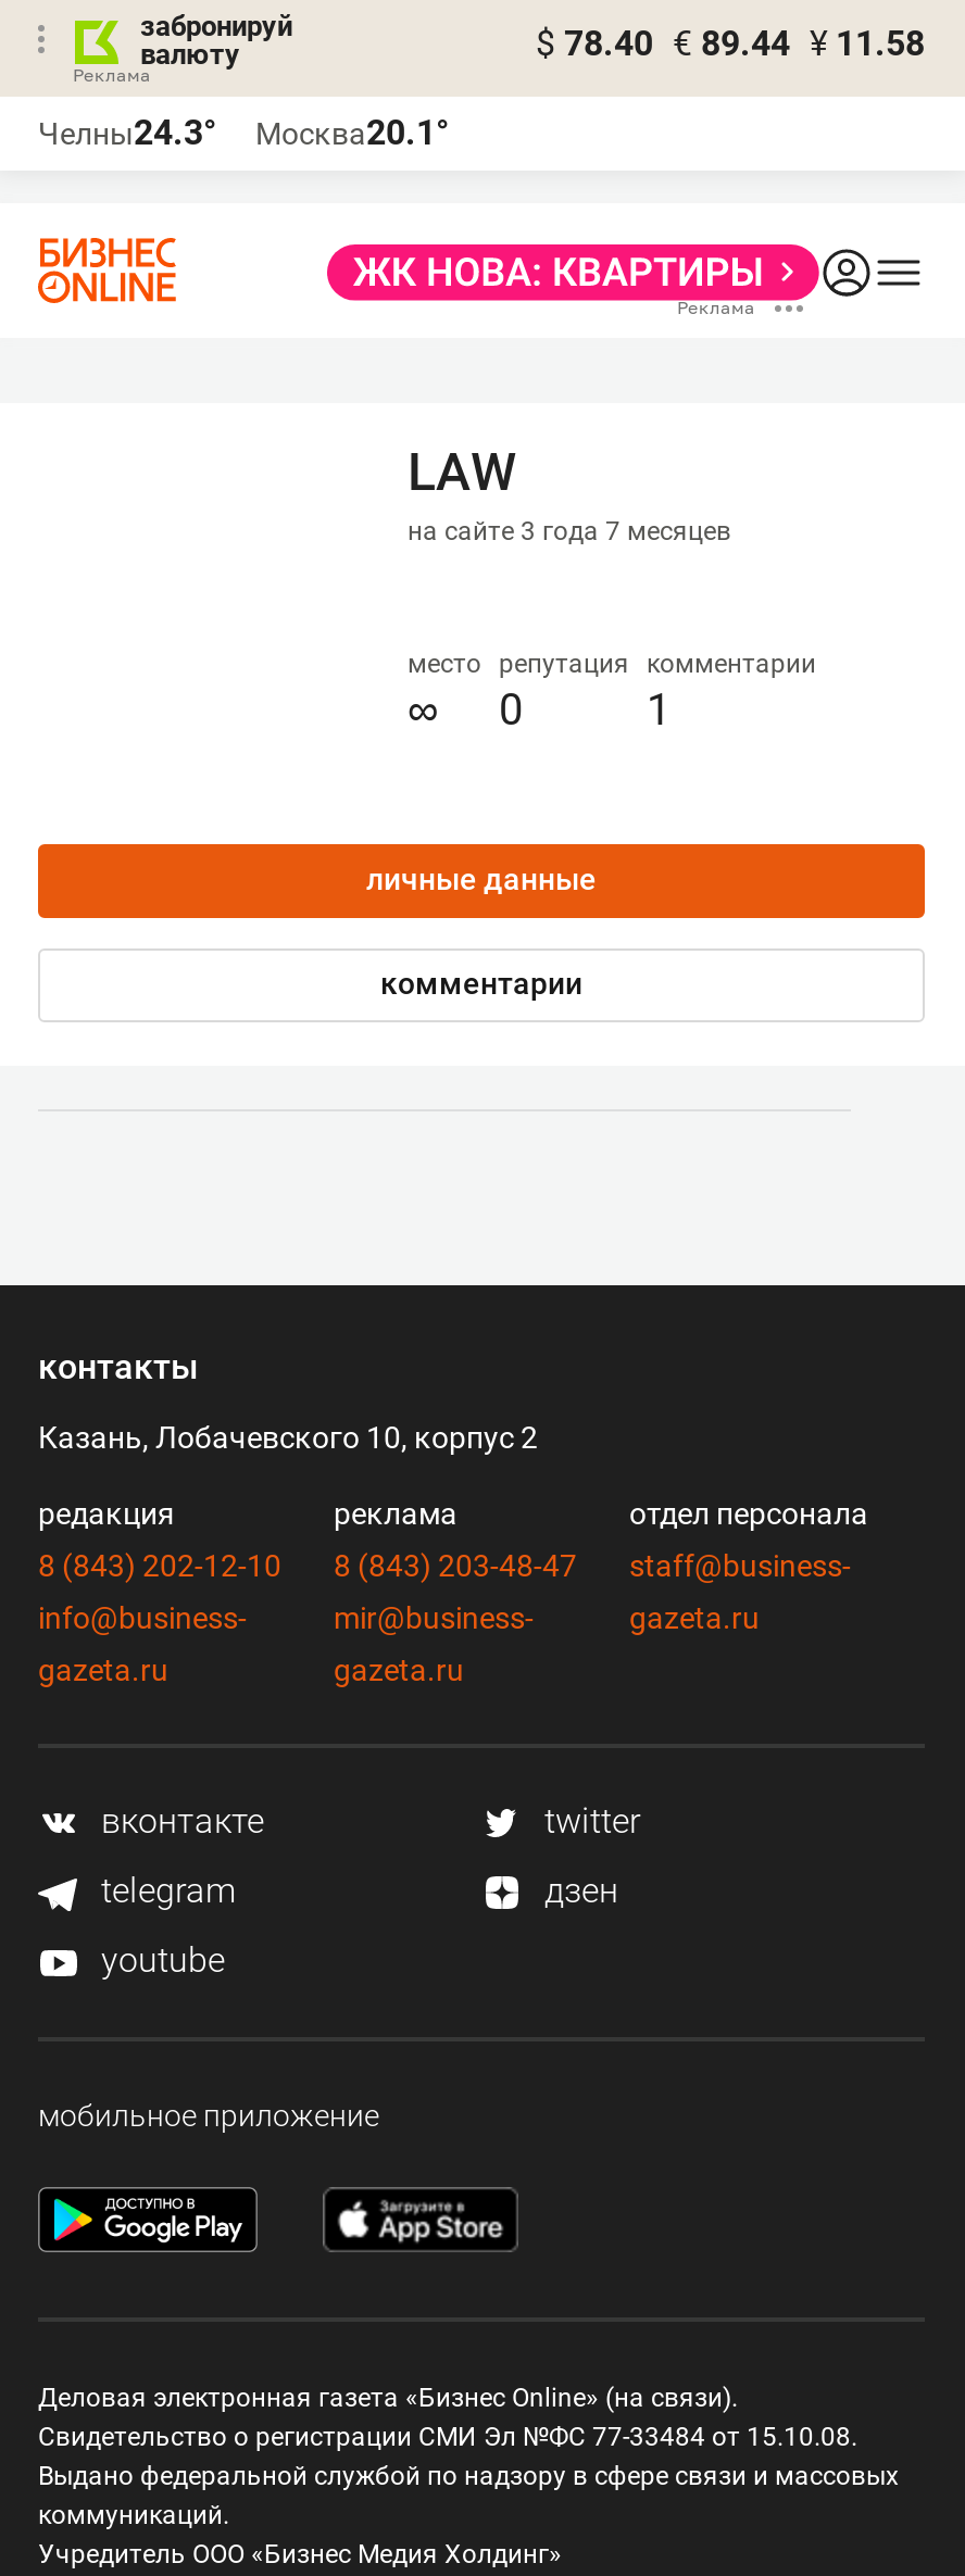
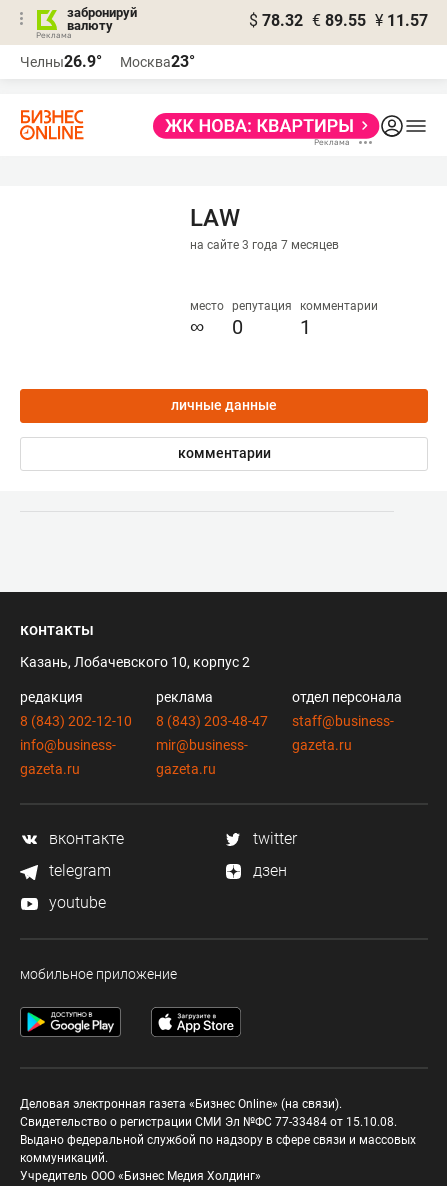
[536,23,925,64] $ 78.40 € 89.44 ¥ 11.58 -> [249,11,428,30] $ 78.32 € 89.55 ¥ 11.57
[38,112,216,153] Челны24.3° -> [20,52,102,71] Челны26.9°
[255,112,449,153] Москва20.1° -> [120,52,195,71] Москва23°

